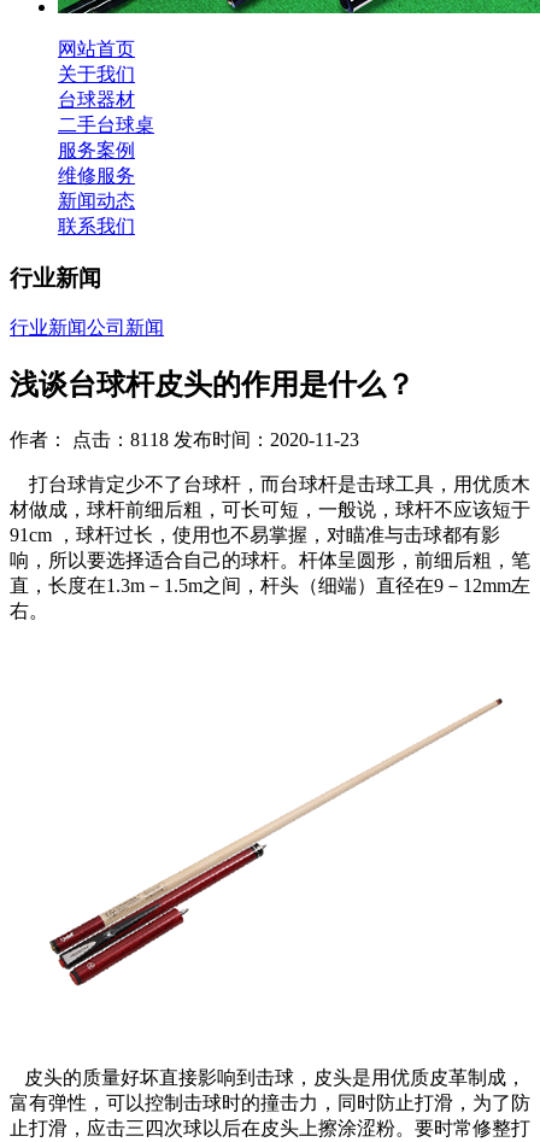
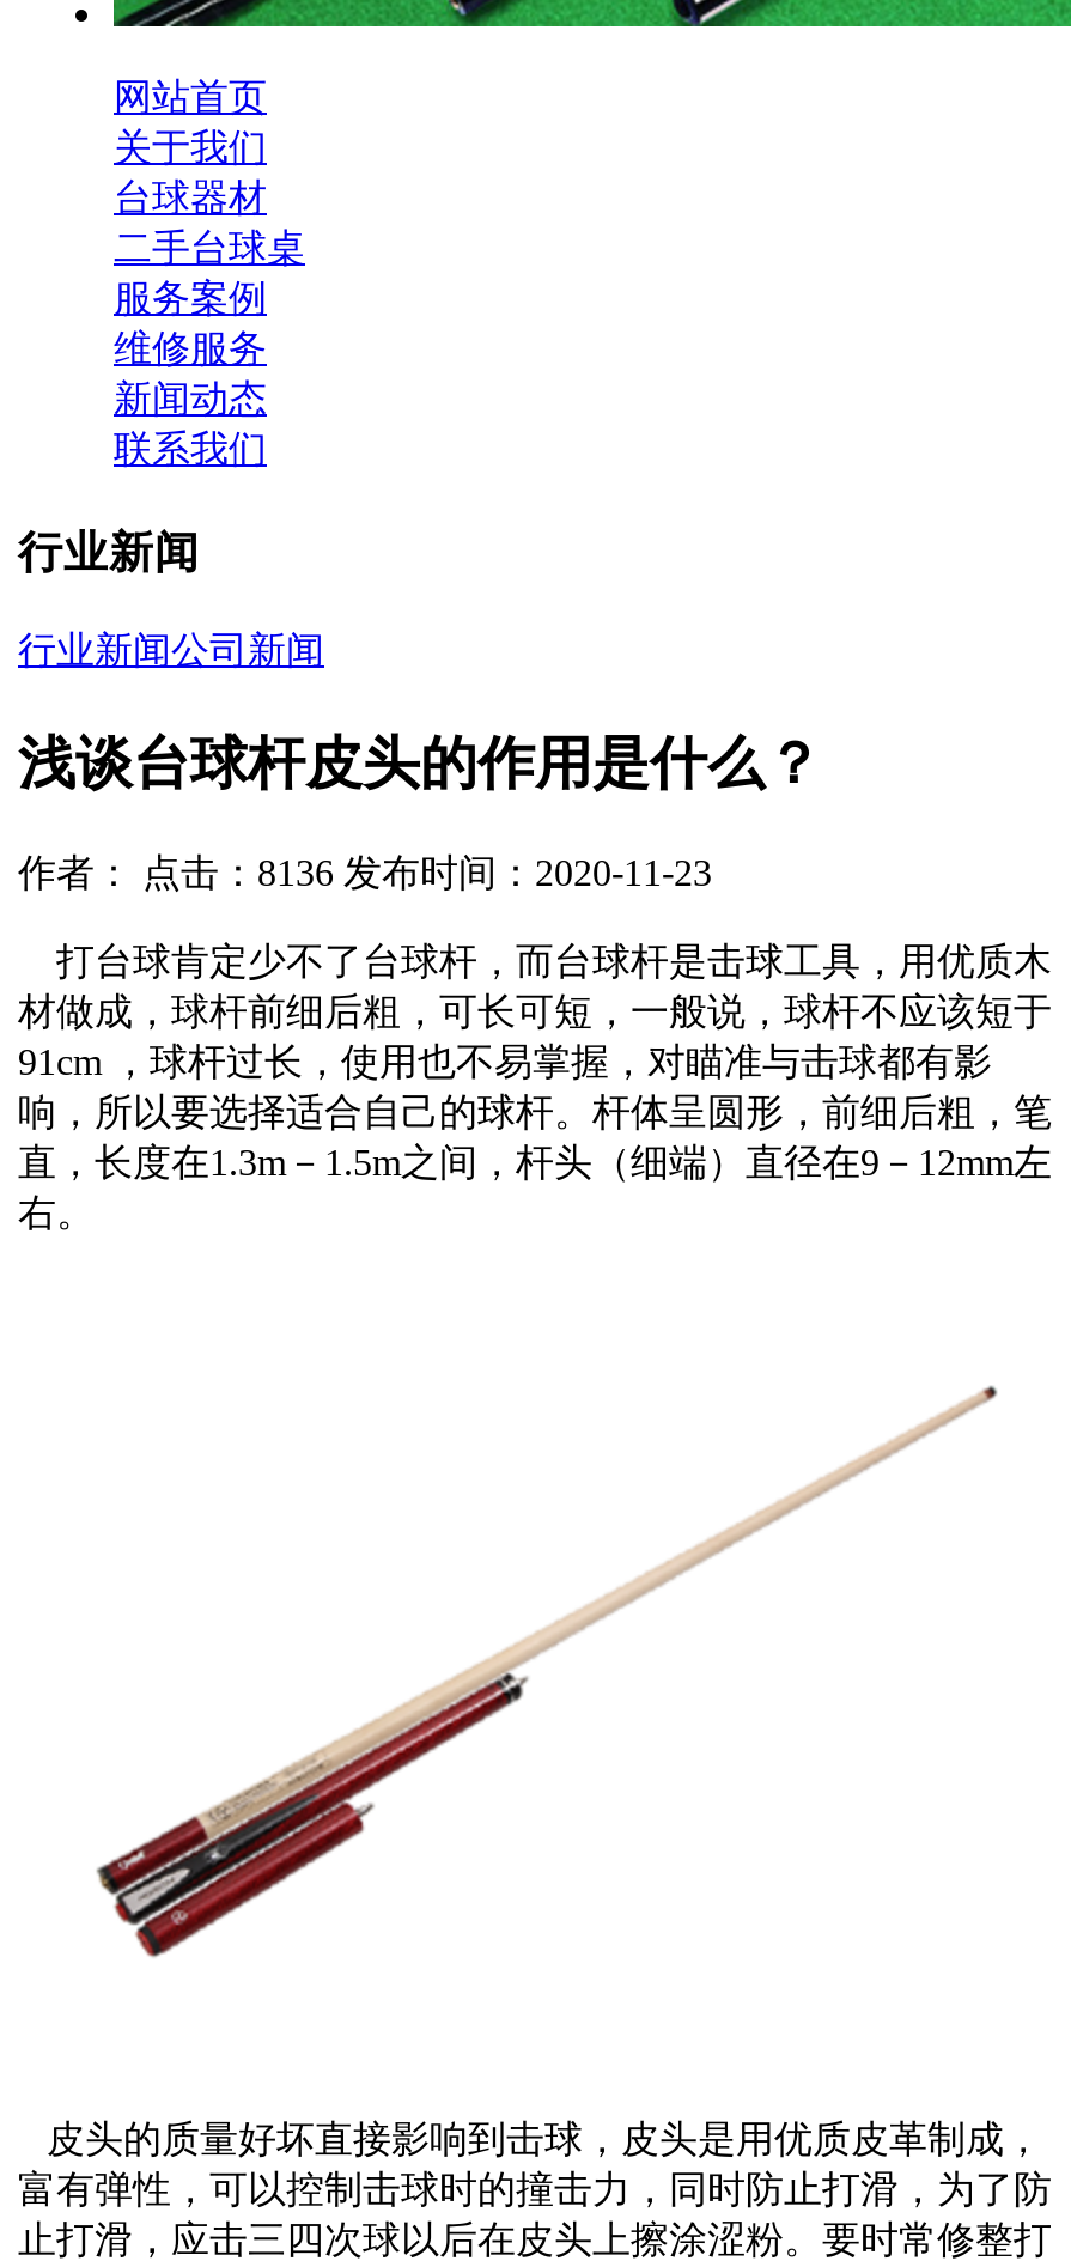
[10,430,359,450] 作者： 点击：8118 发布时间：2020-11-23 -> [18,853,712,893] 作者： 点击：8136 发布时间：2020-11-23

